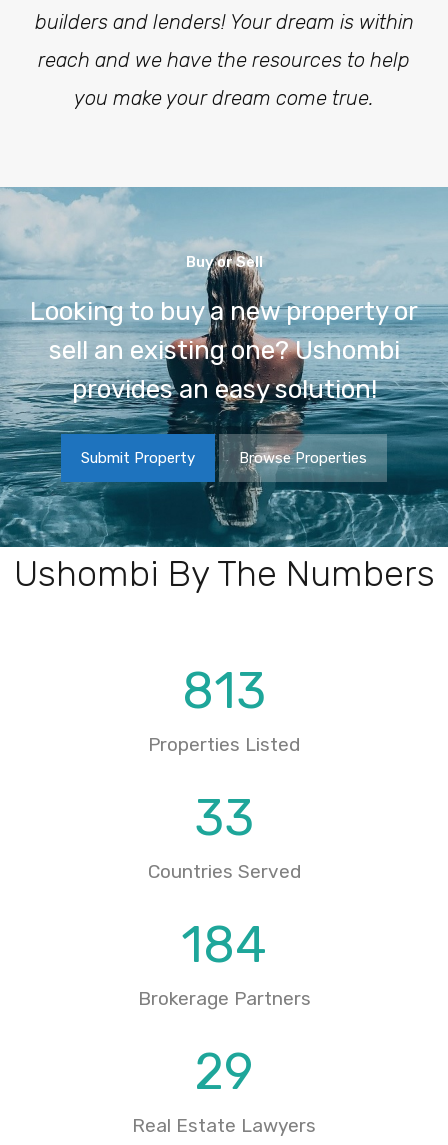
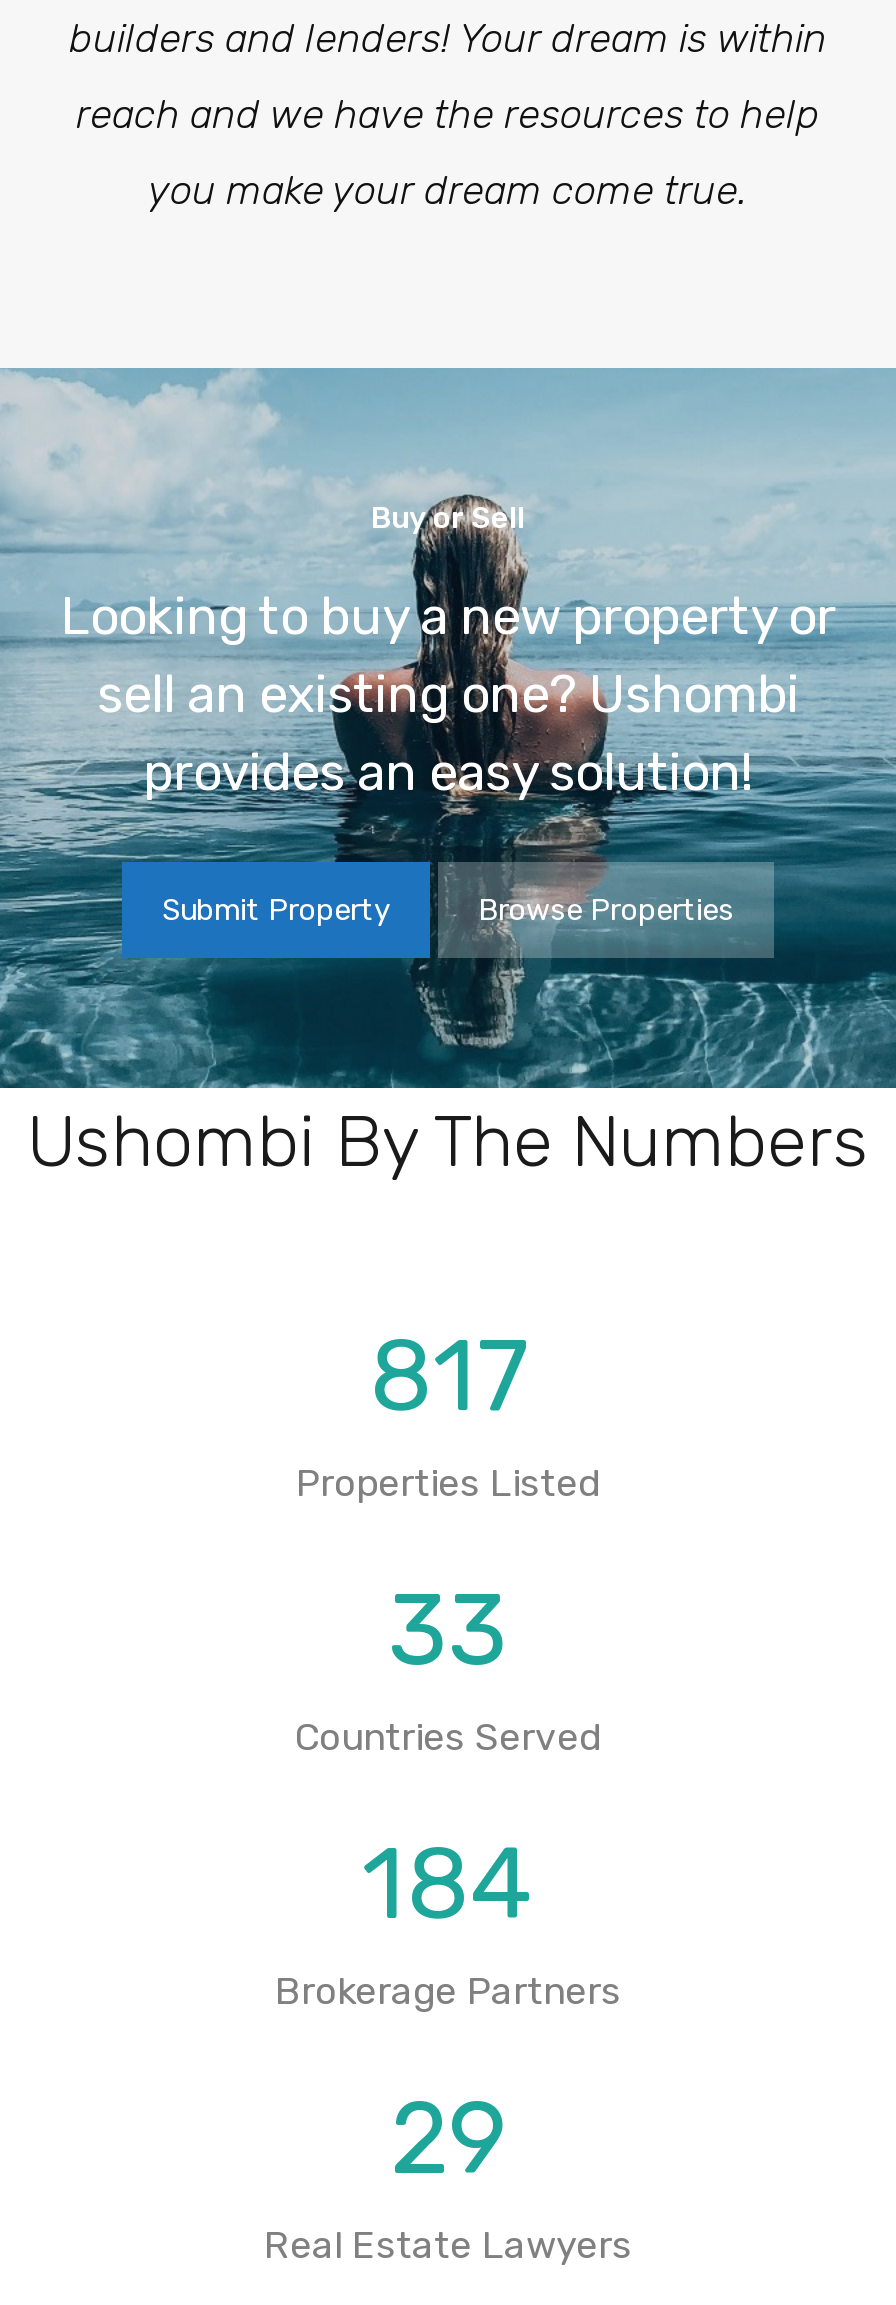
[182,661,266,721] 813 -> [369,1316,527,1436] 817

